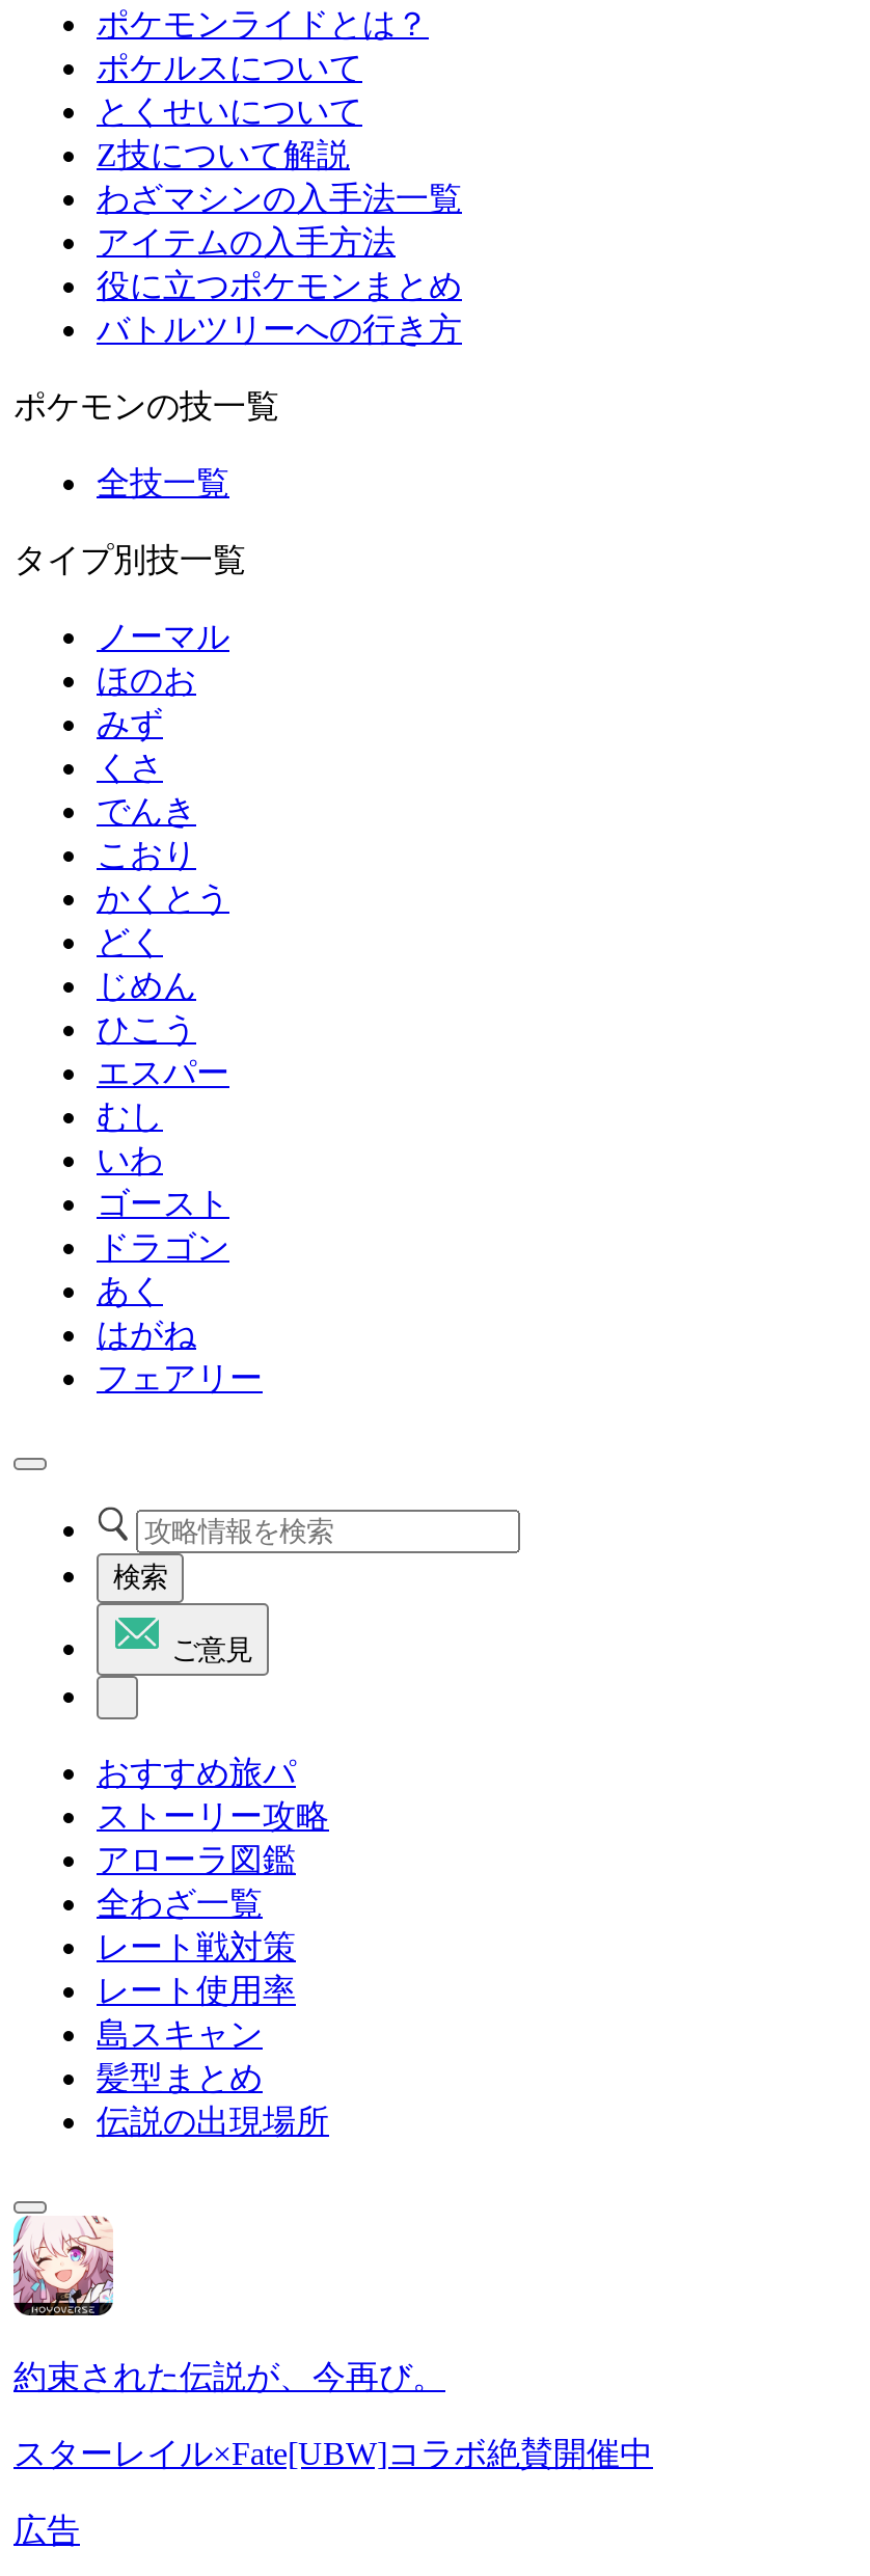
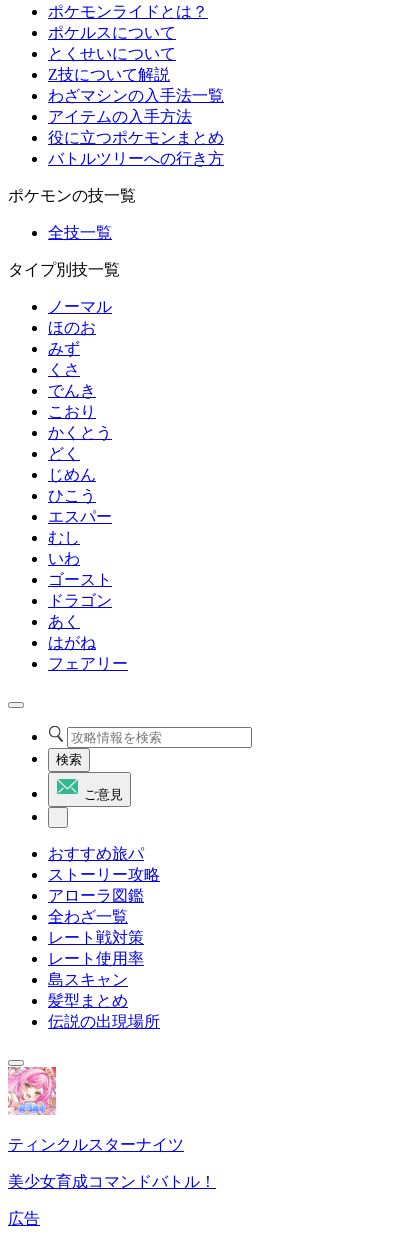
[11,2214,445,2394] [image] | 約束された伝説が、今再び。 -> [7,1066,184,1153] [image] | ティンクルスターナイツ
[13,2436,653,2471] スターレイル×Fate[UBW]コラボ絶賛開催中 -> [8,1173,216,1190] 美少女育成コマンドバトル！

